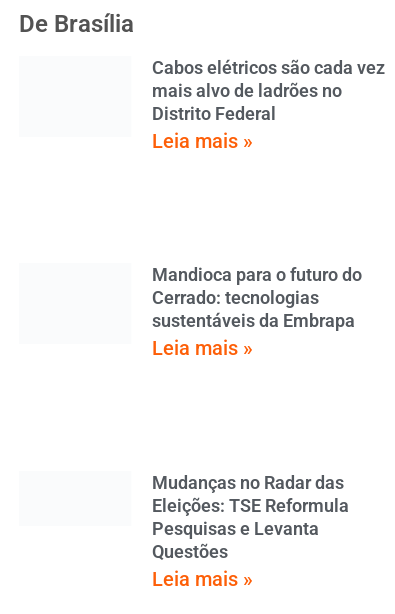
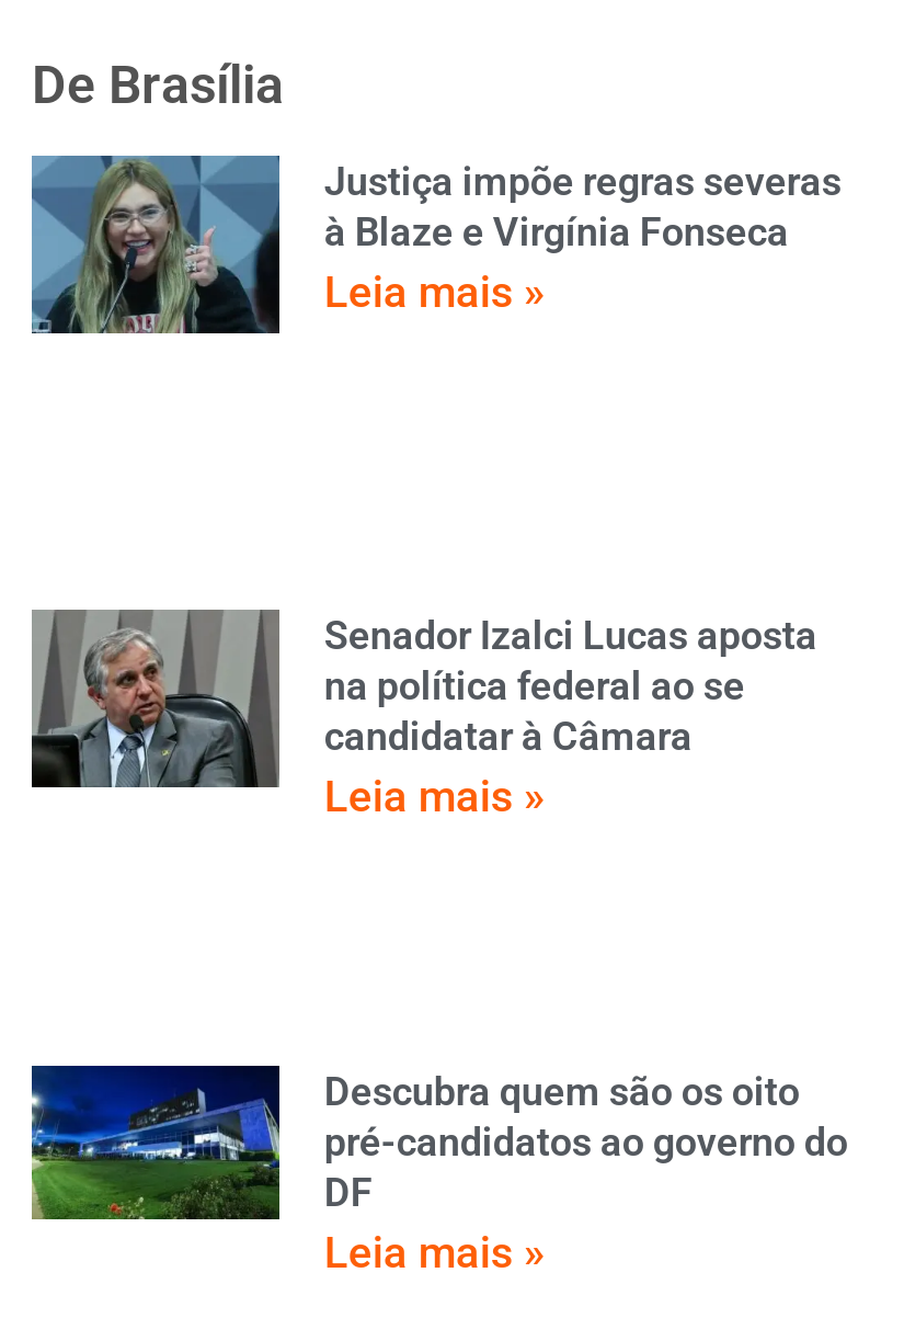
none -> [30,154,282,336] [image]
[152,57,385,124] Cabos elétricos são cada vez | mais alvo de ladrões no | Distrito Federal -> [324,157,841,254] Justiça impõe regras severas | à Blaze e Virgínia Fonseca
none -> [30,607,282,789] [image]
[152,264,362,331] Mandioca para o futuro do | Cerrado: tecnologias | sustentáveis da Embrapa -> [324,613,817,760] Senador Izalci Lucas aposta | na política federal ao se | candidatar à Câmara
none -> [30,1064,282,1222] [image]
[152,472,349,562] Mudanças no Radar das | Eleições: TSE Reformula | Pesquisas e Levanta | Questões -> [324,1068,848,1215] Descubra quem são os oito | pré-candidatos ao governo do | DF

